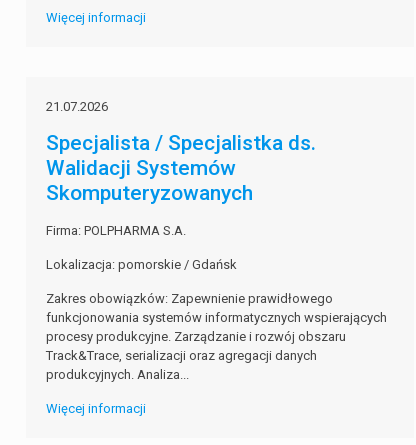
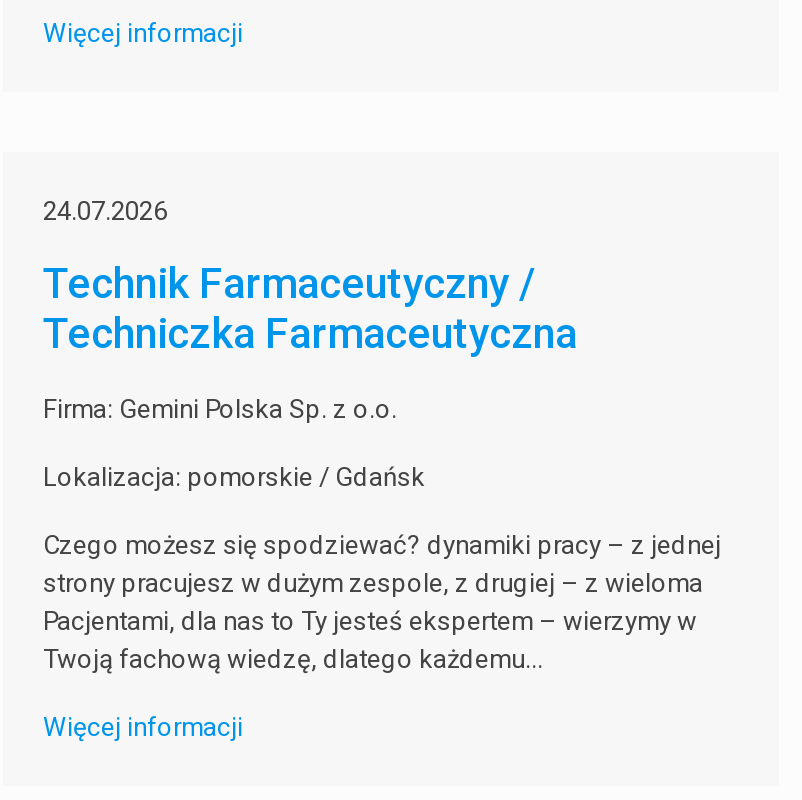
[46,99,108,114] 21.07.2026 -> [43,196,167,226] 24.07.2026
[46,131,316,205] Specjalista / Specjalistka ds. | Walidacji Systemów | Skomputeryzowanych -> [43,260,577,358] Technik Farmaceutyczny / | Techniczka Farmaceutyczna
[46,223,186,238] Firma: POLPHARMA S.A. -> [43,394,397,424] Firma: Gemini Polska Sp. z o.o.
[46,291,387,382] Zakres obowiązków: Zapewnienie prawidłowego | funkcjonowania systemów informatycznych wspierających | procesy produkcyjne. Zarządzanie i rozwój obszaru | Track&Trace, serializacji oraz agregacji danych | produkcyjnych. Analiza... -> [43,530,721,674] Czego możesz się spodziewać? dynamiki pracy – z jednej | strony pracujesz w dużym zespole, z drugiej – z wieloma | Pacjentami, dla nas to Ty jesteś ekspertem – wierzymy w | Twoją fachową wiedzę, dlatego każdemu...

